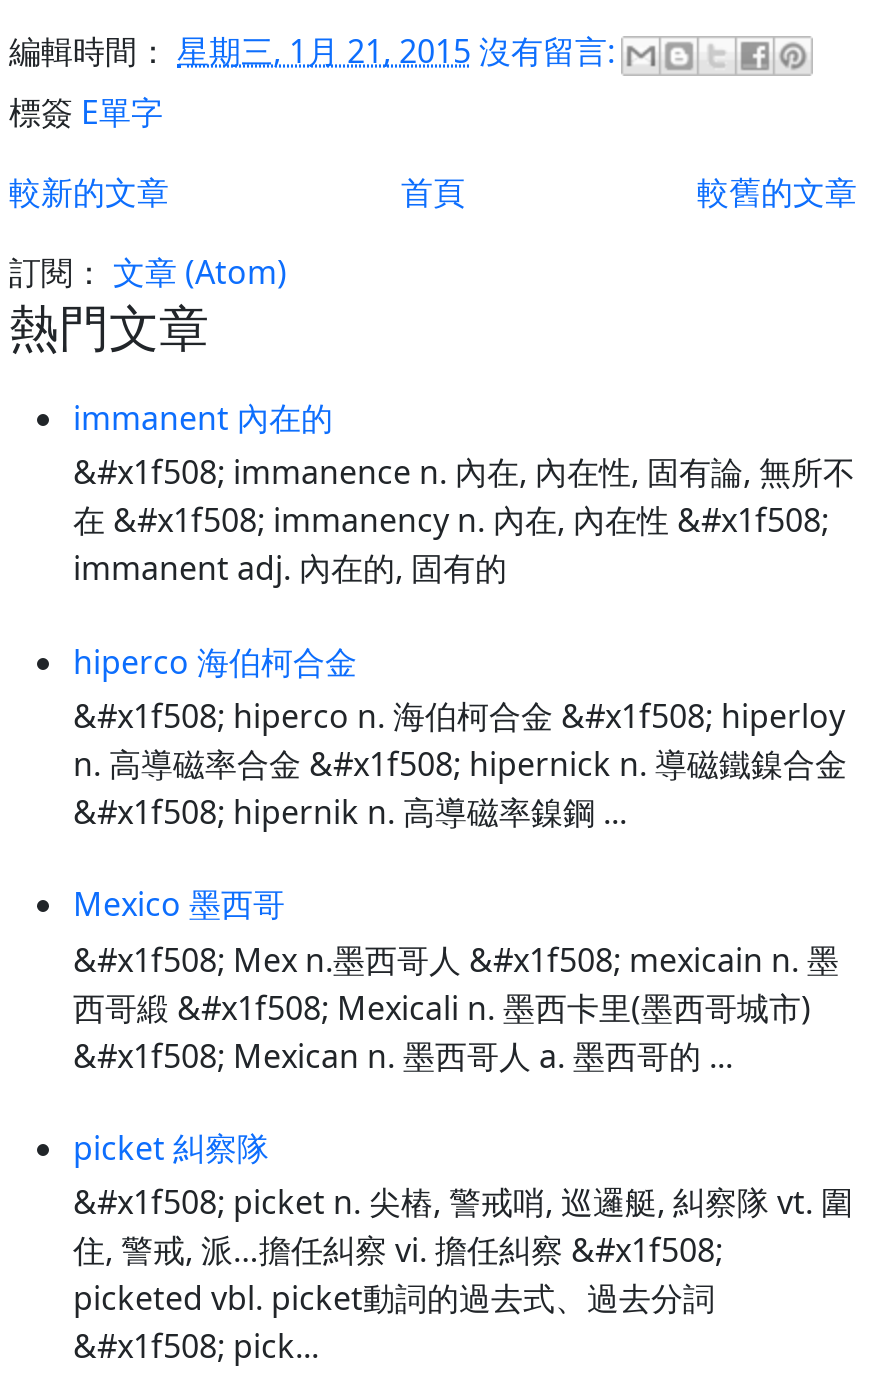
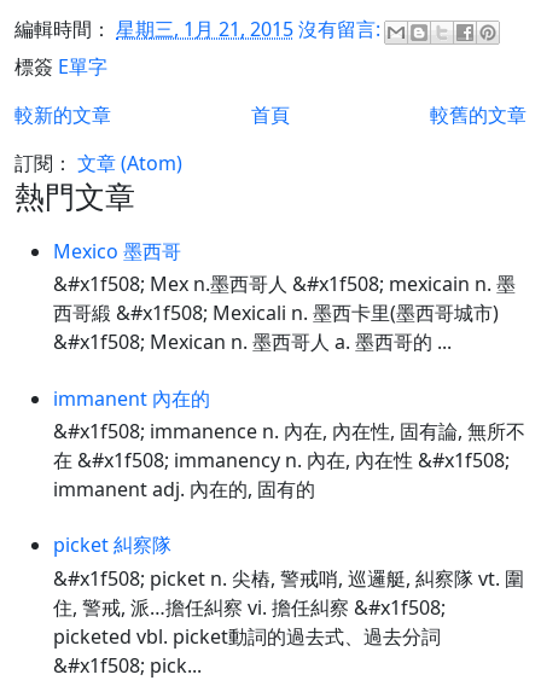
moved [73,396,855,591] -> [53,385,525,502]: immanent 內在的 | &#x1f508; immanence n. 內在, 內在性, 固有論, 無所不 | 在 &#x1f508; immanency n. 內在, 內在性 &#x1f508; | immanent adj. 內在的, 固有的
[73,640,847,834] hiperco 海伯柯合金 | &#x1f508; hiperco n. 海伯柯合金 &#x1f508; hiperloy | n. 高導磁率合金 &#x1f508; hipernick n. 導磁鐵鎳合金 | &#x1f508; hipernik n. 高導磁率鎳鋼 ... -> none
moved [73,883,839,1077] -> [53,238,516,356]: Mexico 墨西哥 | &#x1f508; Mex n.墨西哥人 &#x1f508; mexicain n. 墨 | 西哥緞 &#x1f508; Mexicali n. 墨西卡里(墨西哥城市) | &#x1f508; Mexican n. 墨西哥人 a. 墨西哥的 ...

